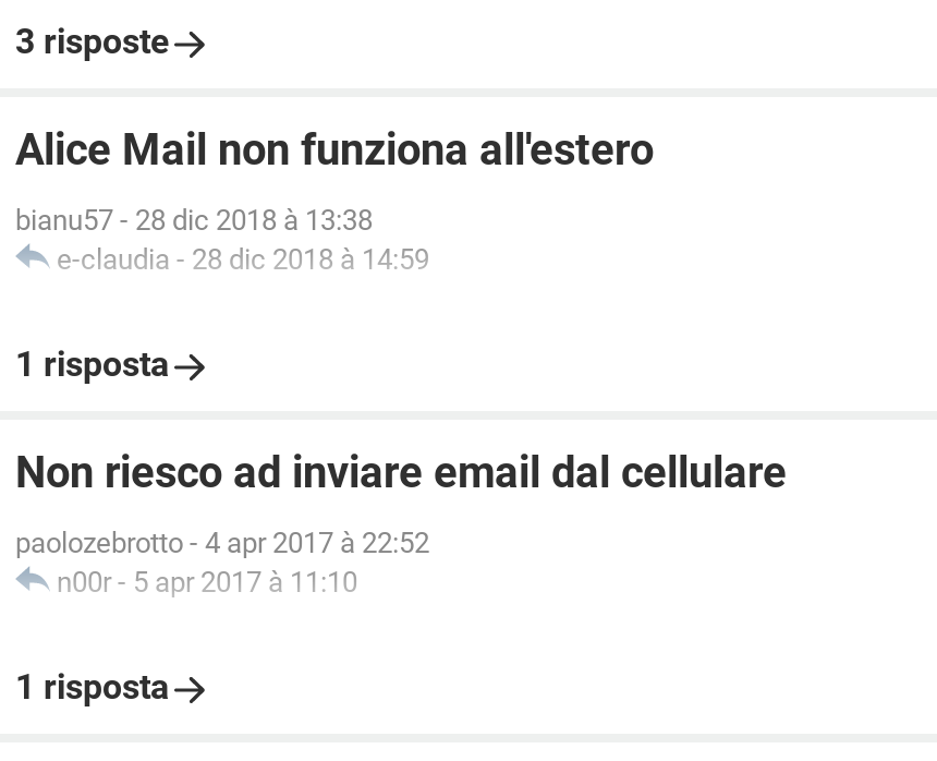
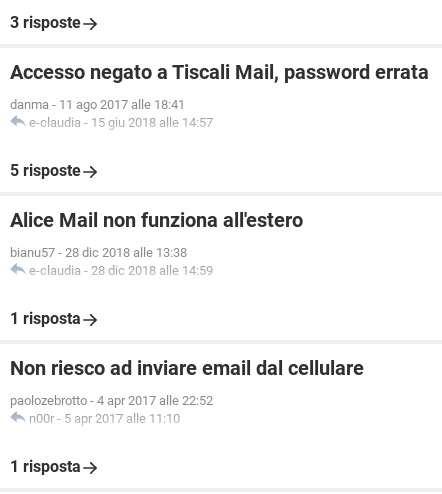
none -> [10,60,429,180] Accesso negato a Tiscali Mail, password errata | danma - 11 ago 2017 alle 18:41 | e-claudia - 15 giu 2018 alle 14:57 | 5 risposte
[15,204,373,237] bianu57 - 28 dic 2018 à 13:38 -> [10,245,187,260] bianu57 - 28 dic 2018 alle 13:38
[57,243,429,276] e-claudia - 28 dic 2018 à 14:59 -> [29,263,213,278] e-claudia - 28 dic 2018 alle 14:59
[15,527,429,559] paolozebrotto - 4 apr 2017 à 22:52 -> [10,393,213,408] paolozebrotto - 4 apr 2017 alle 22:52
[57,566,357,599] n00r- 5 apr 2017 à 11:10 -> [29,411,180,426] n00r- 5 apr 2017 alle 11:10

